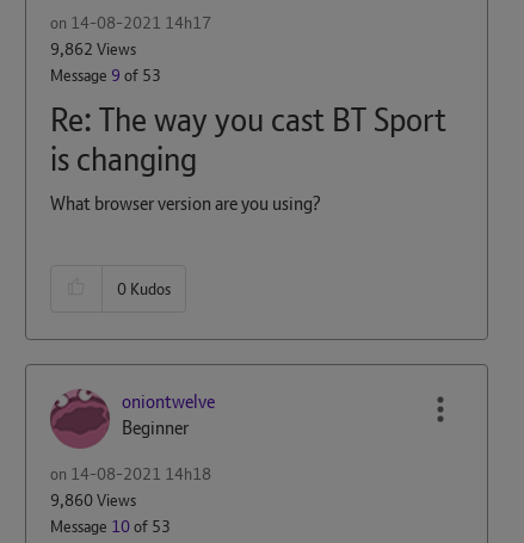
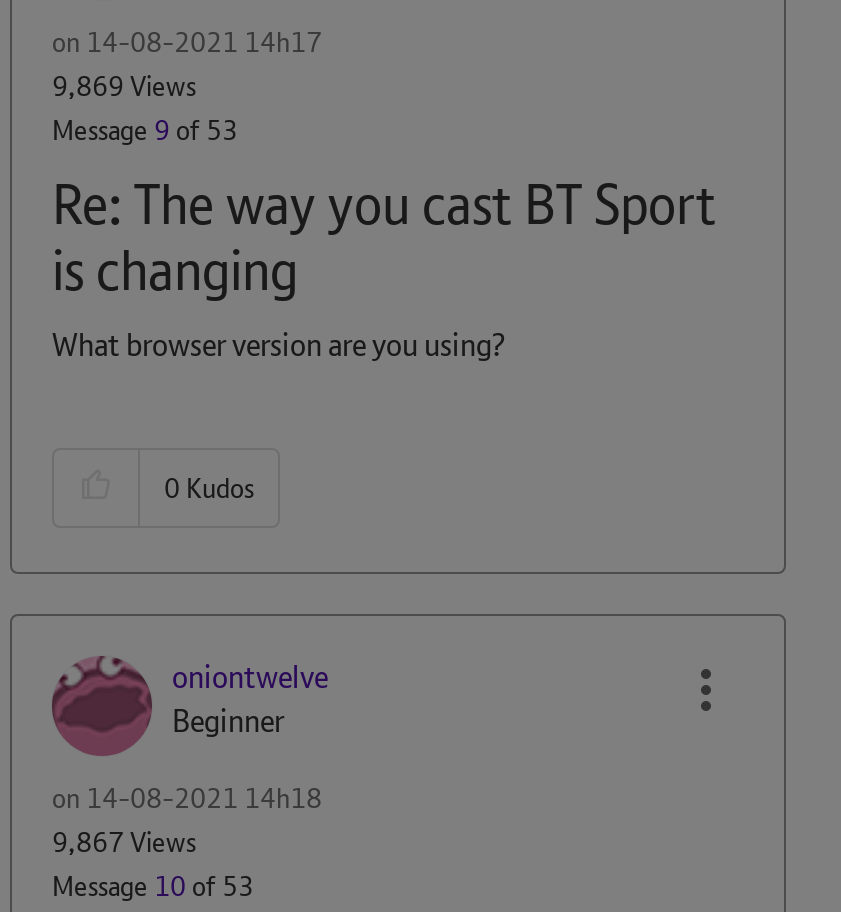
[50,38,136,59] 9,862 Views -> [52,68,196,104] 9,869 Views
[50,489,136,511] 9,860 Views -> [52,824,196,860] 9,867 Views

